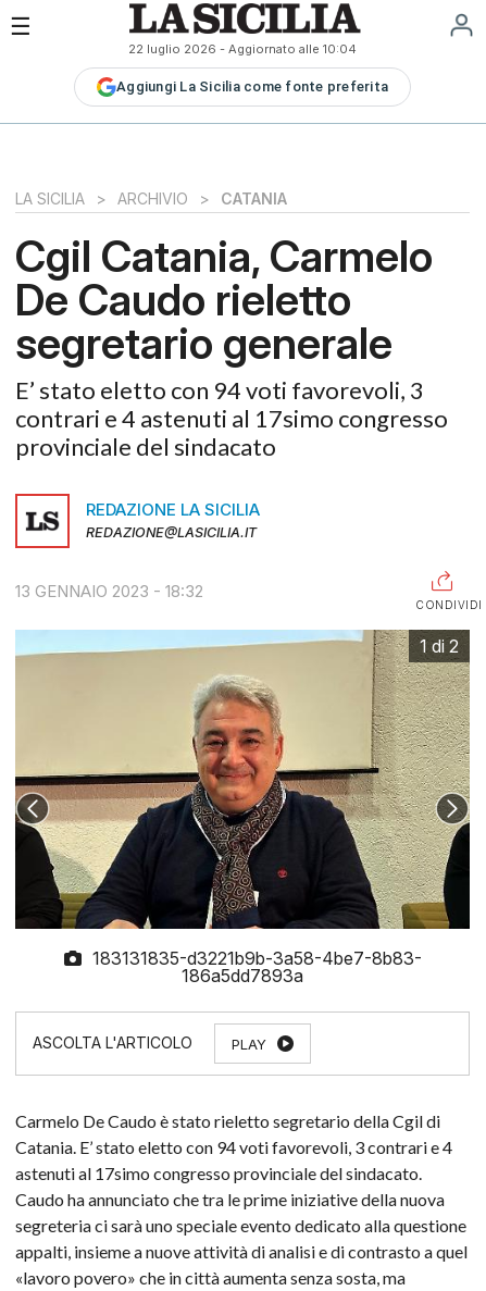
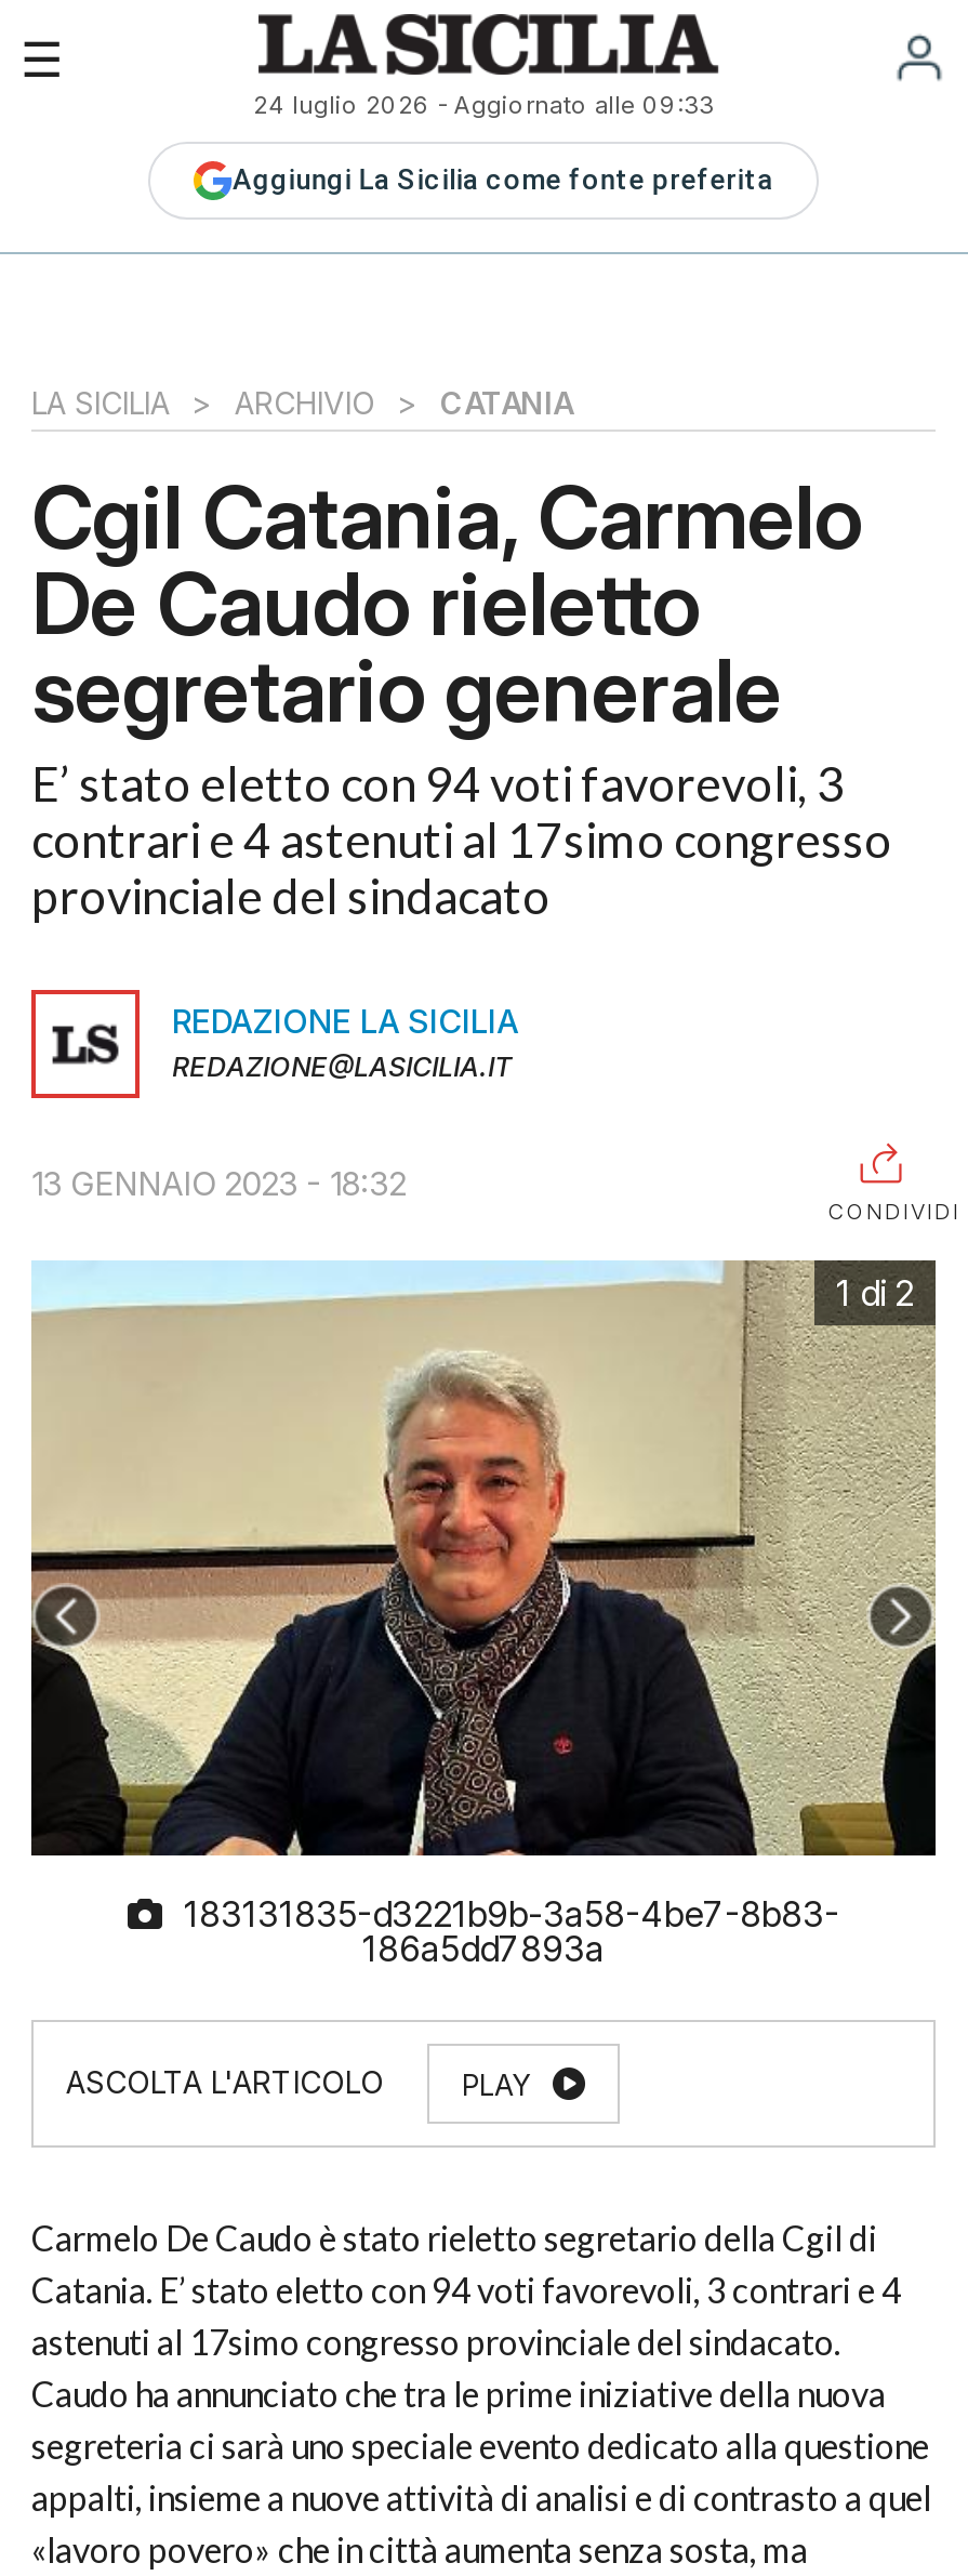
[128,41,357,56] 22 luglio 2026 - Aggiornato alle 10:04 -> [253,89,714,119] 24 luglio 2026 - Aggiornato alle 09:33

